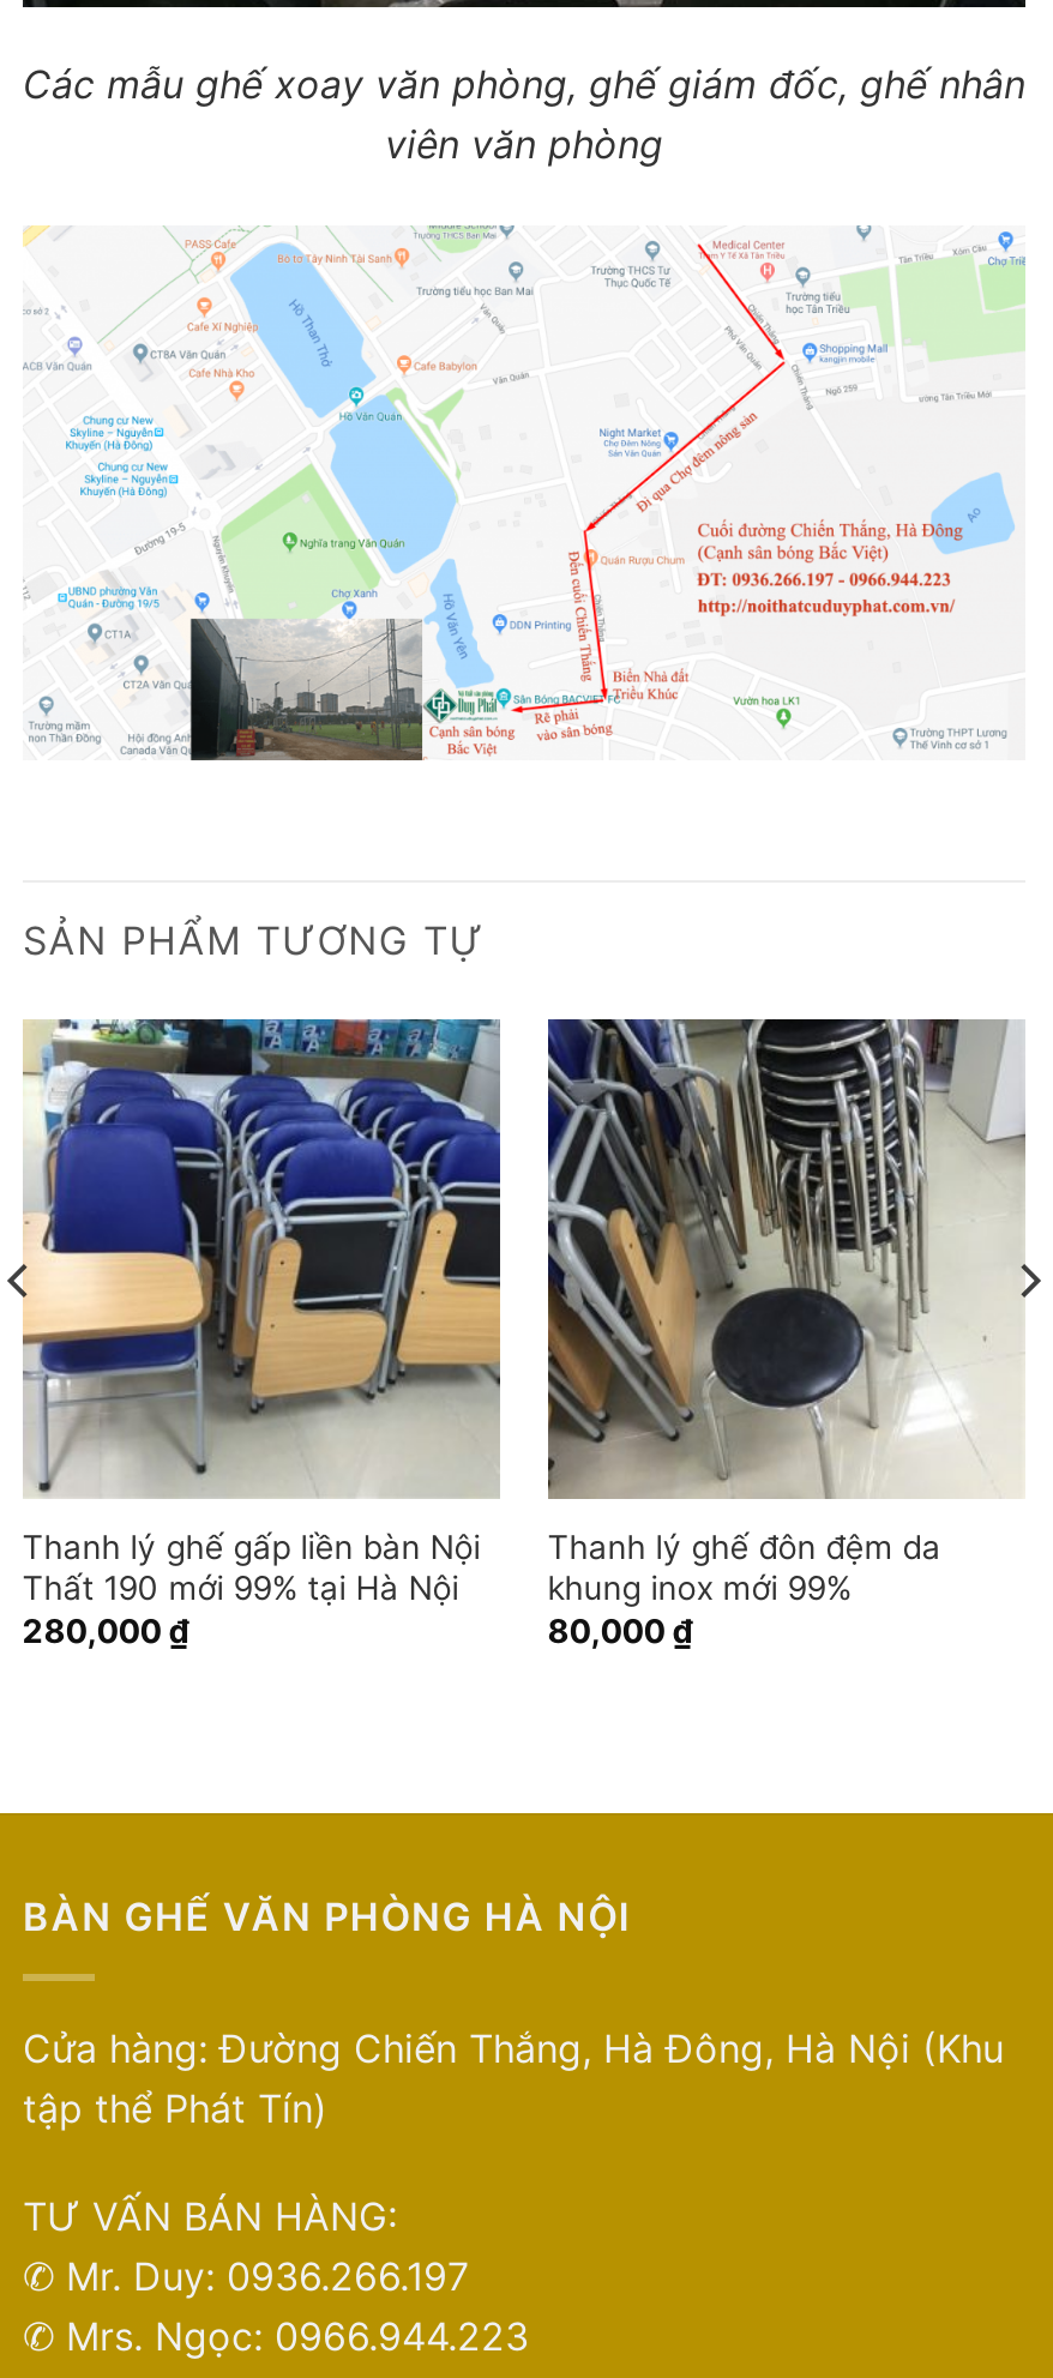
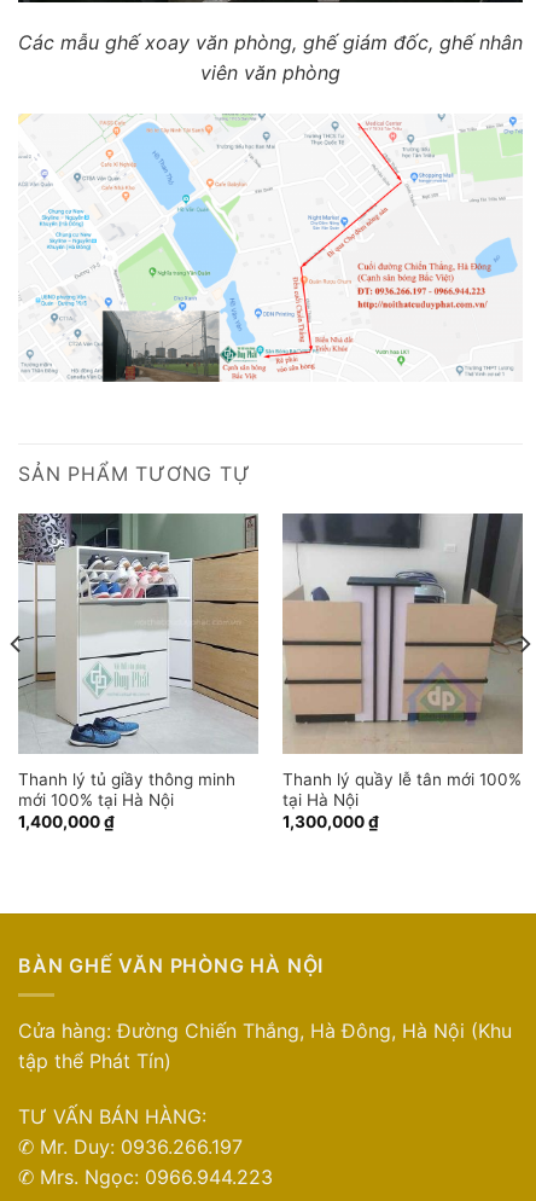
[22,1019,503,1651] [image] | Thanh lý ghế gấp liền bàn Nội | Thất 190 mới 99% tại Hà Nội | 280,000 ₫ -> [17,512,260,831] [image] | Thanh lý tủ giầy thông minh | mới 100% tại Hà Nội | 1,400,000 ₫
[546,1019,1028,1651] [image] | Thanh lý ghế đôn đệm da | khung inox mới 99% | 80,000 ₫ -> [282,514,523,831] [image] | Thanh lý quầy lễ tân mới 100% | tại Hà Nội | 1,300,000 ₫

